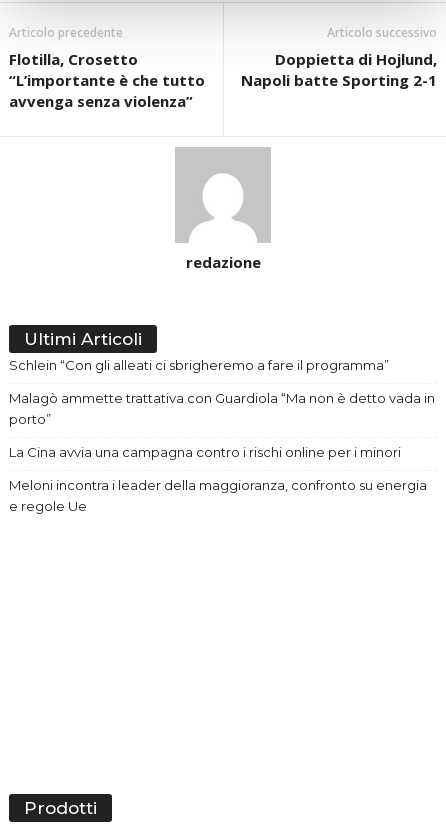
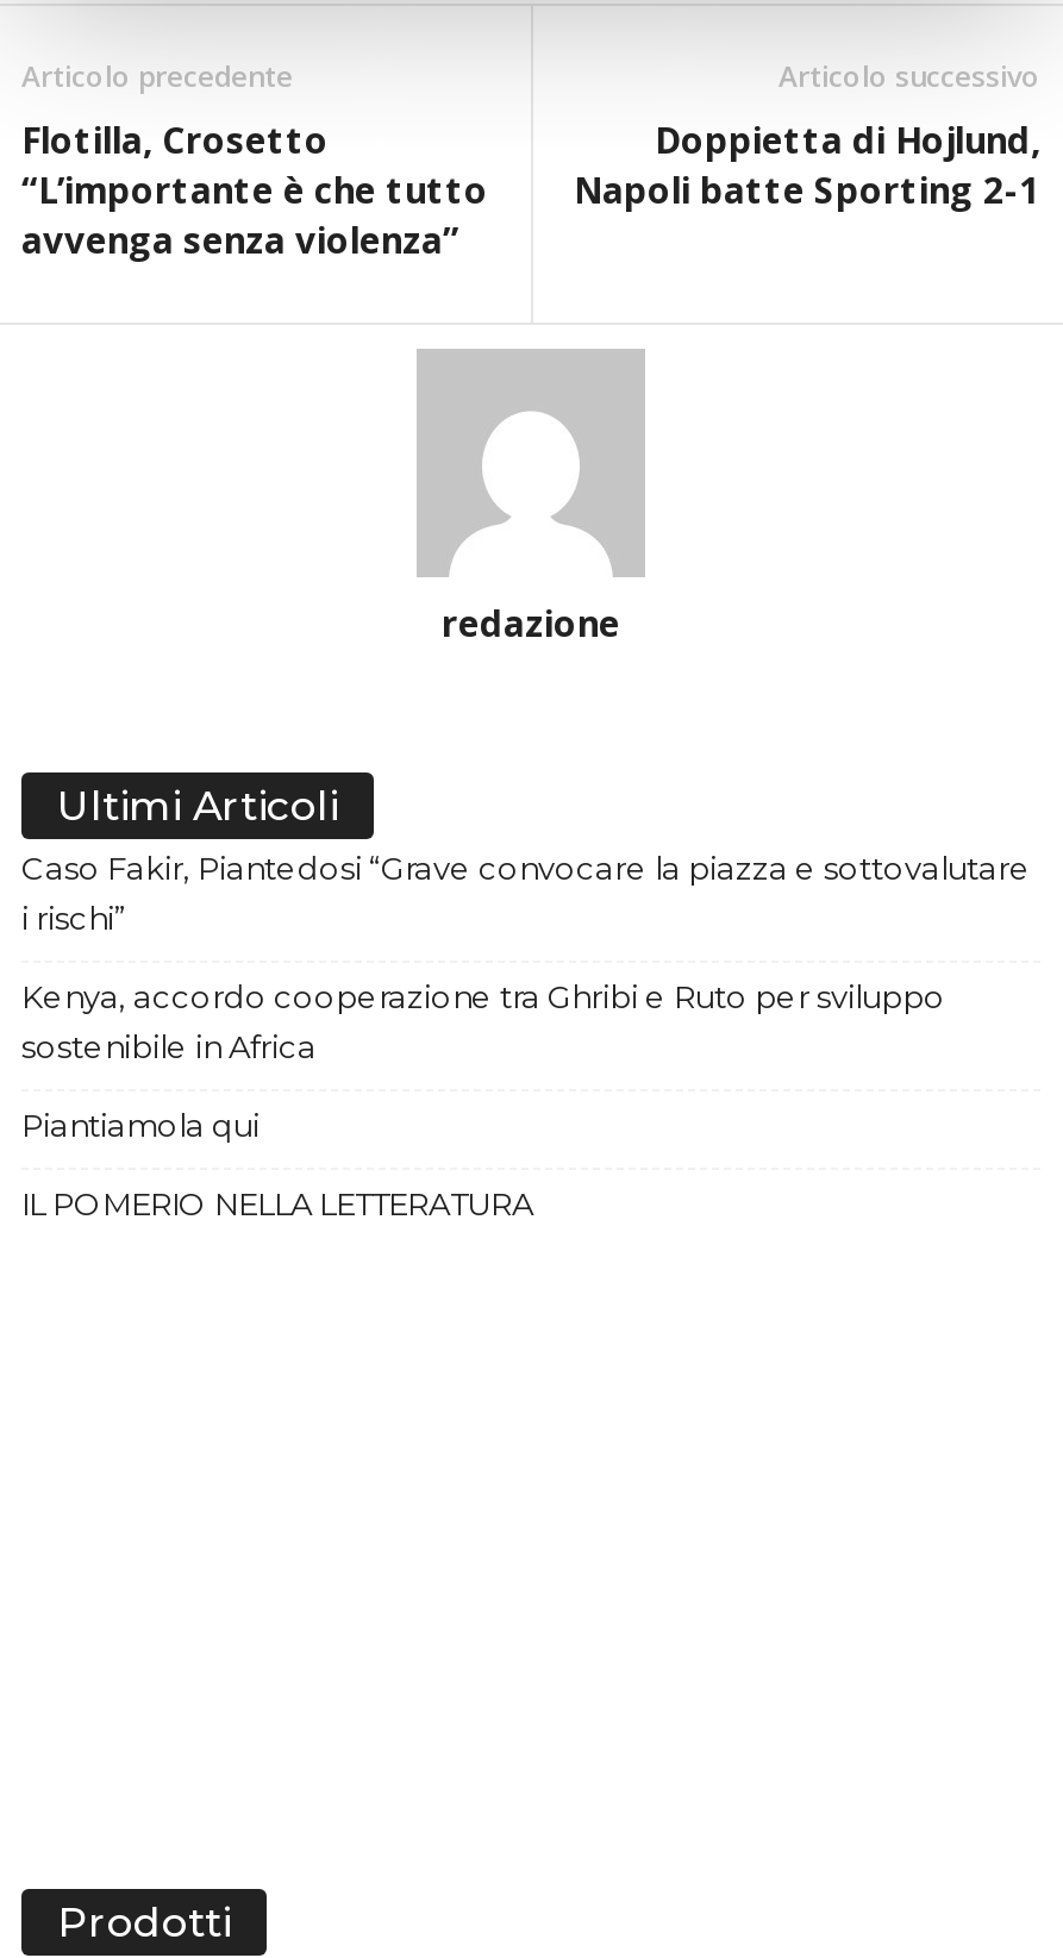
[9,357,389,373] Schlein “Con gli alleati ci sbrigheremo a fare il programma” -> [21,849,1031,937] Caso Fakir, Piantedosi “Grave convocare la piazza e sottovalutare | i rischi”
[9,390,435,427] Malagò ammette trattativa con Guardiola “Ma non è detto vada in | porto” -> [21,978,945,1066] Kenya, accordo cooperazione tra Ghribi e Ruto per sviluppo | sostenibile in Africa
[9,444,401,460] La Cina avvia una campagna contro i rischi online per i minori -> [21,1106,260,1145] Piantiamola qui
[9,477,427,514] Meloni incontra i leader della maggioranza, confronto su energia | e regole Ue -> [21,1185,533,1223] IL POMERIO NELLA LETTERATURA

